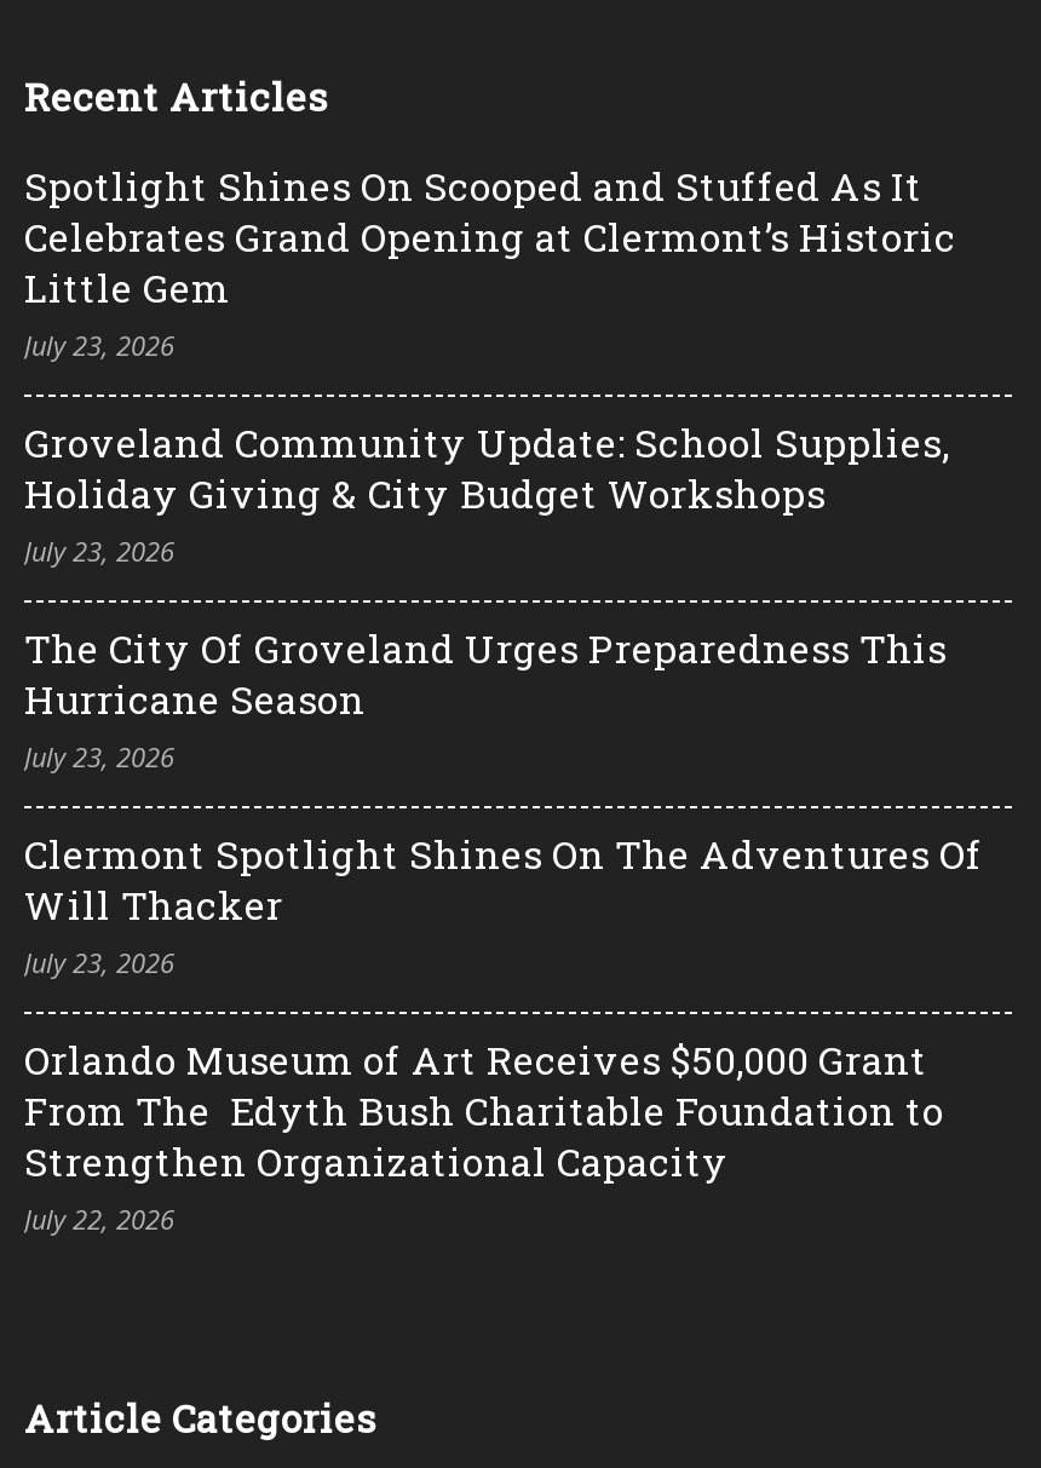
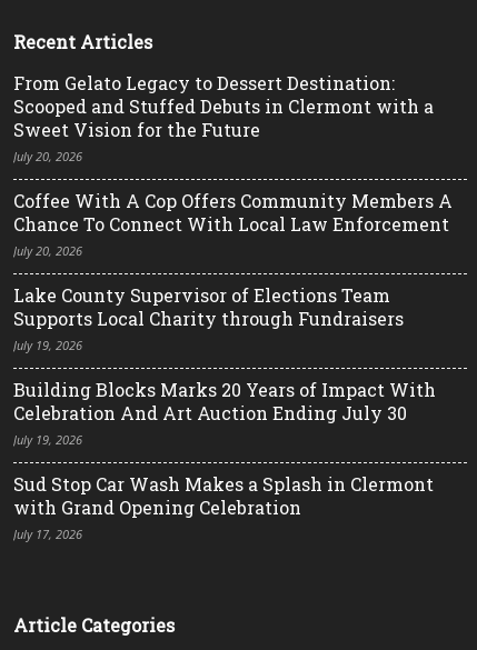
[24,160,956,363] Spotlight Shines On Scooped and Stuffed As It | Celebrates Grand Opening at Clermont’s Historic | Little Gem | July 23, 2026 -> [13,72,434,165] From Gelato Legacy to Dessert Destination: | Scooped and Stuffed Debuts in Clermont with a | Sweet Vision for the Future | July 20, 2026
[24,416,949,569] Groveland Community Update: School Supplies, | Holiday Giving & City Budget Workshops | July 23, 2026 -> [13,189,453,259] Coffee With A Cop Offers Community Members A | Chance To Connect With Local Law Enforcement | July 20, 2026
[24,622,947,775] The City Of Groveland Urges Preparedness This | Hurricane Season | July 23, 2026 -> [13,284,404,354] Lake County Supervisor of Elections Team | Supports Local Charity through Fundraisers | July 19, 2026
[24,828,983,980] Clermont Spotlight Shines On The Adventures Of | Will Thacker | July 23, 2026 -> [13,378,436,448] Building Blocks Marks 20 Years of Impact With | Celebration And Art Auction Ending July 30 | July 19, 2026
[24,1034,944,1237] Orlando Museum of Art Receives $50,000 Grant | From The Edyth Bush Charitable Foundation to | Strengthen Organizational Capacity | July 22, 2026 -> [13,473,434,543] Sud Stop Car Wash Makes a Splash in Clermont | with Grand Opening Celebration | July 17, 2026

